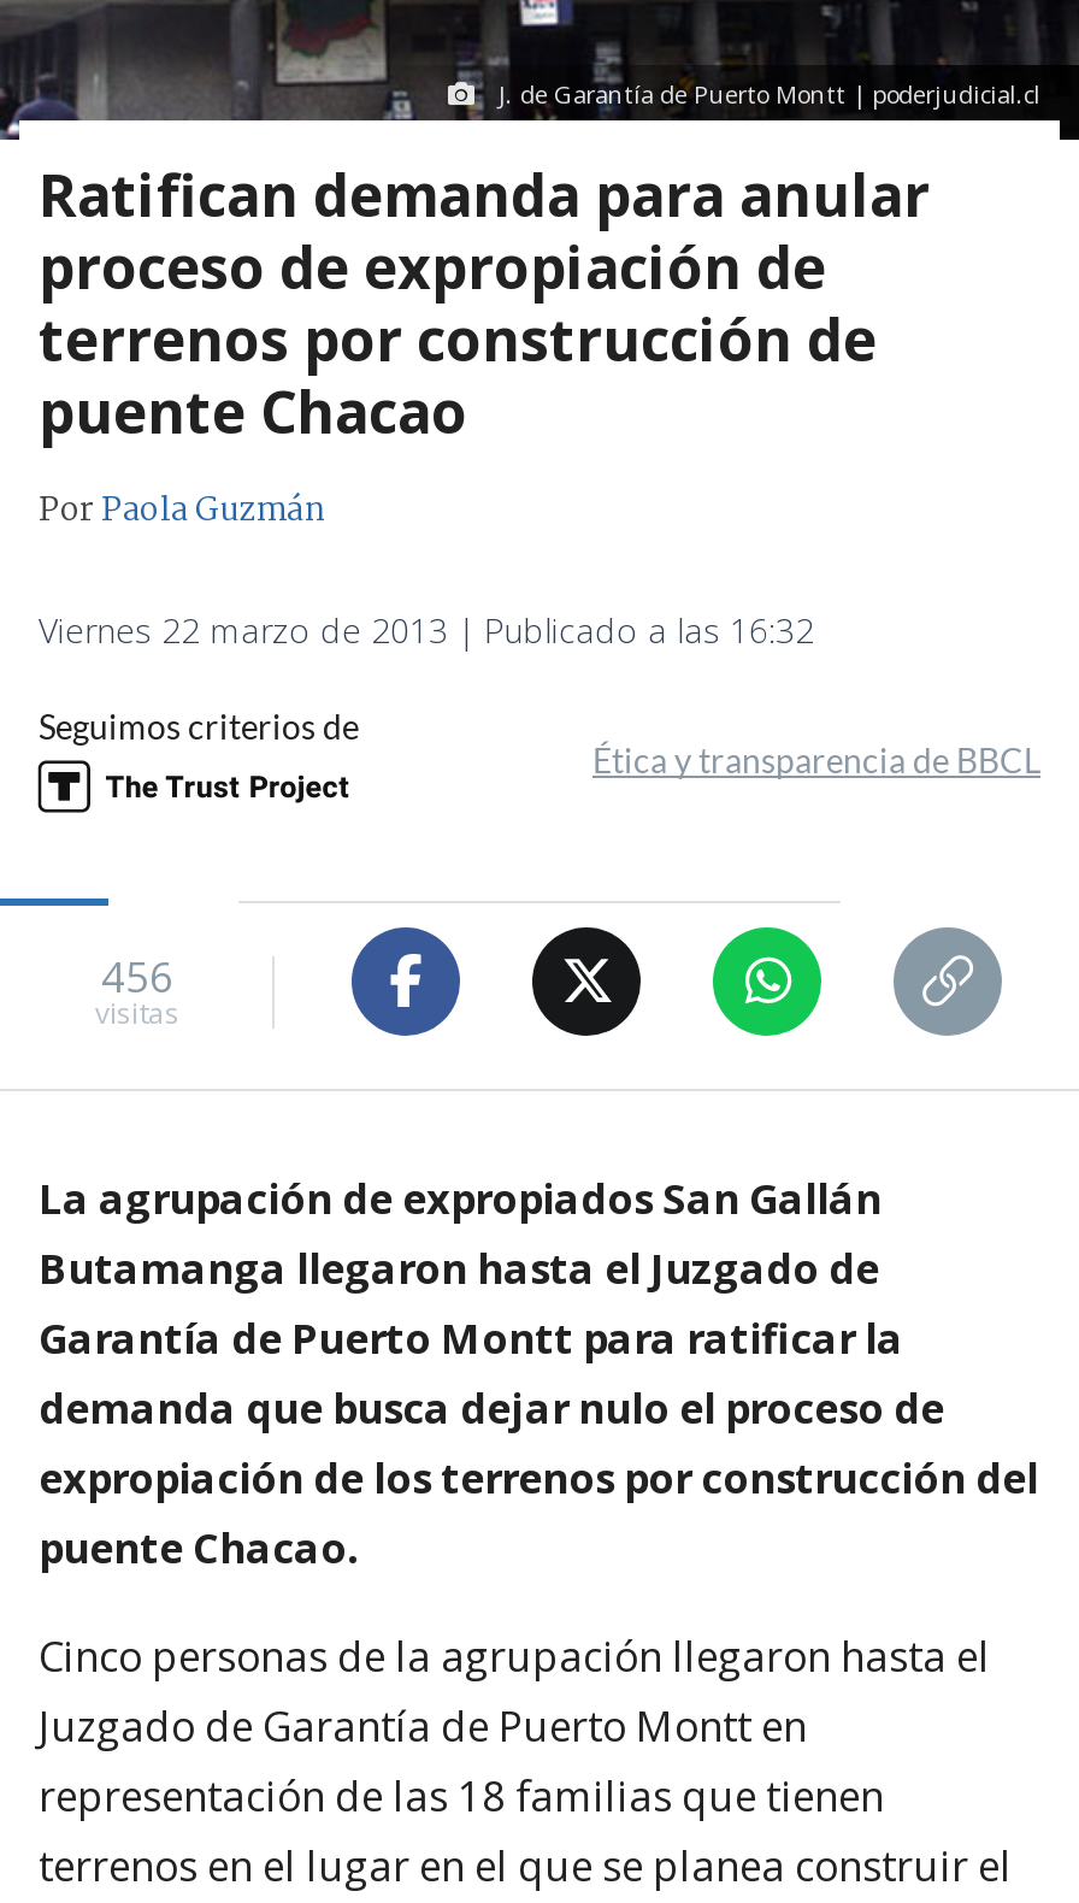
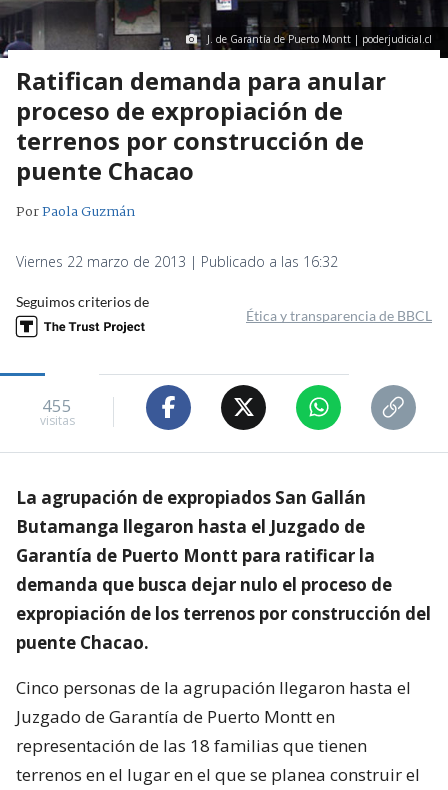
[101,950,173,1005] 456 -> [42,394,72,417] 455

